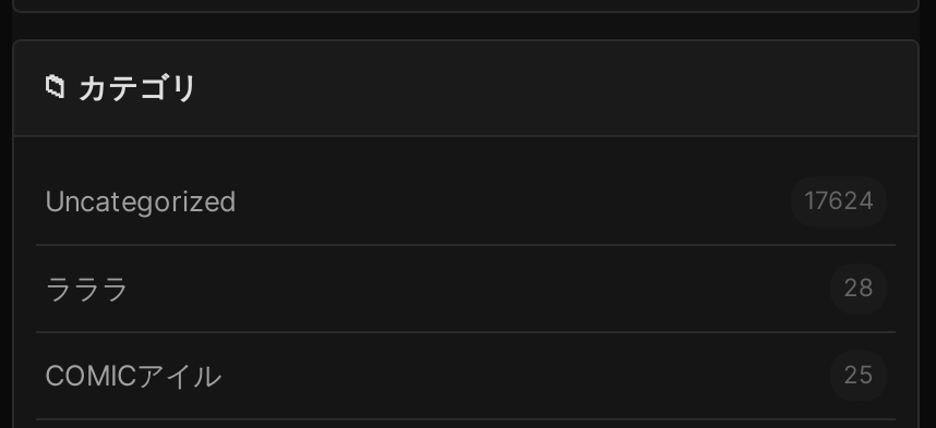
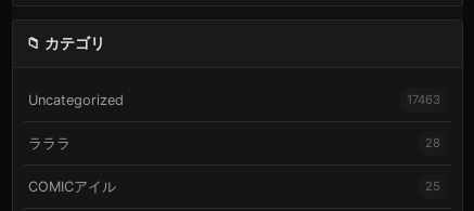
[804,185,874,216] 17624 -> [407,92,440,107] 17463

